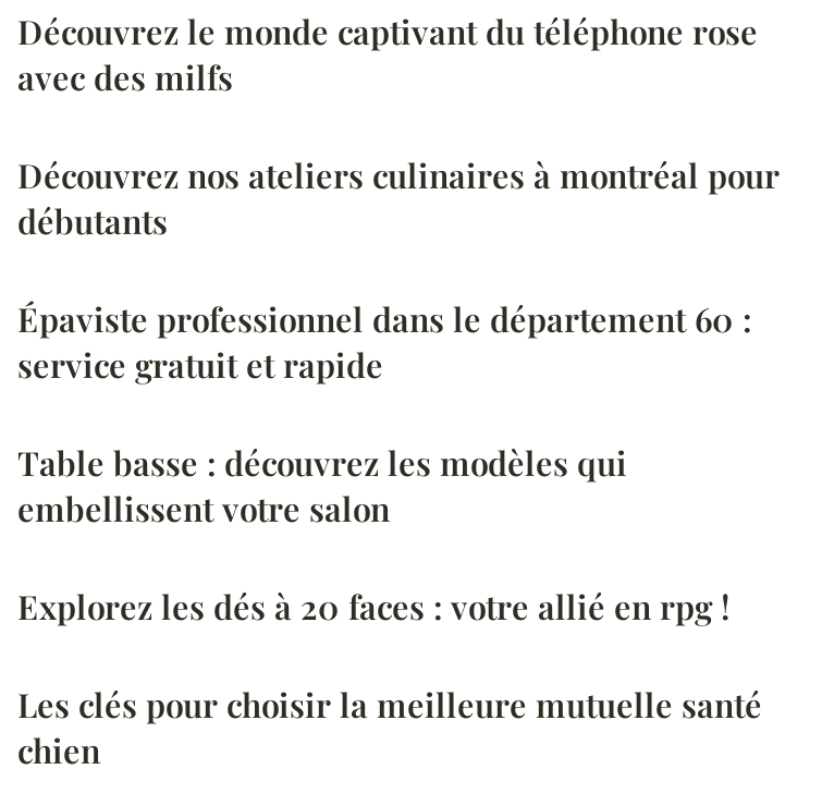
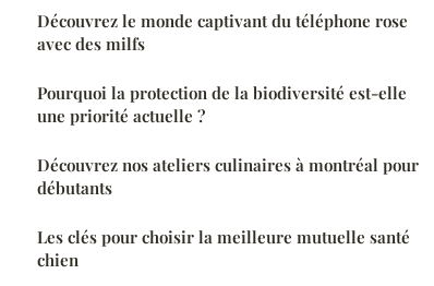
none -> [37,82,407,126] Pourquoi la protection de la biodiversité est-elle | une priorité actuelle ?
moved [17,154,780,243] -> [37,154,419,198]: Découvrez nos ateliers culinaires à montréal pour | débutants
[17,298,751,629] Épaviste professionnel dans le département 60 : | service gratuit et rapide | Table basse : découvrez les modèles qui | embellissent votre salon | Explorez les dés à 20 faces : votre allié en rpg ! -> none

